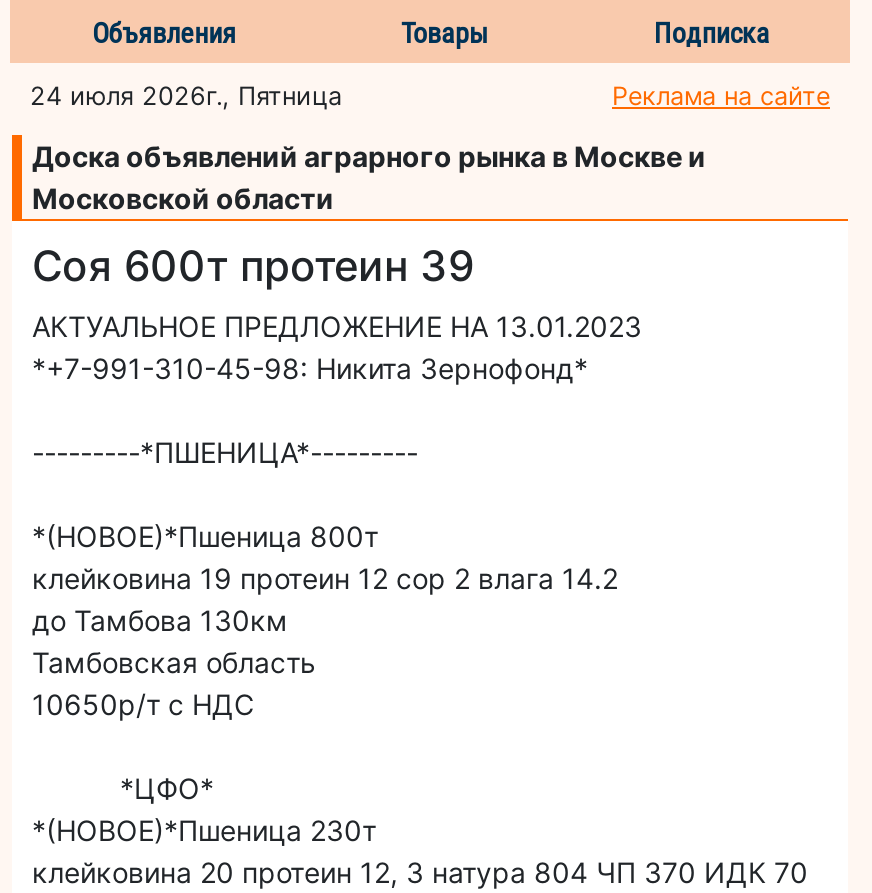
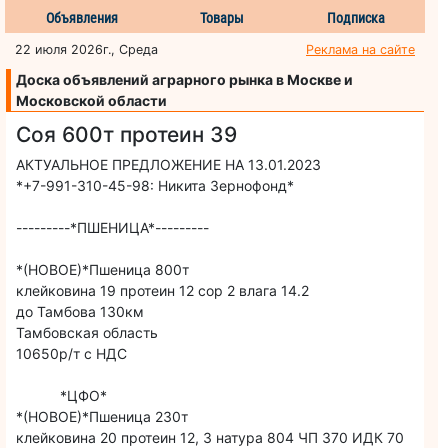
[30,80,342,110] 24 июля 2026г., Пятница -> [15,42,158,57] 22 июля 2026г., Среда

